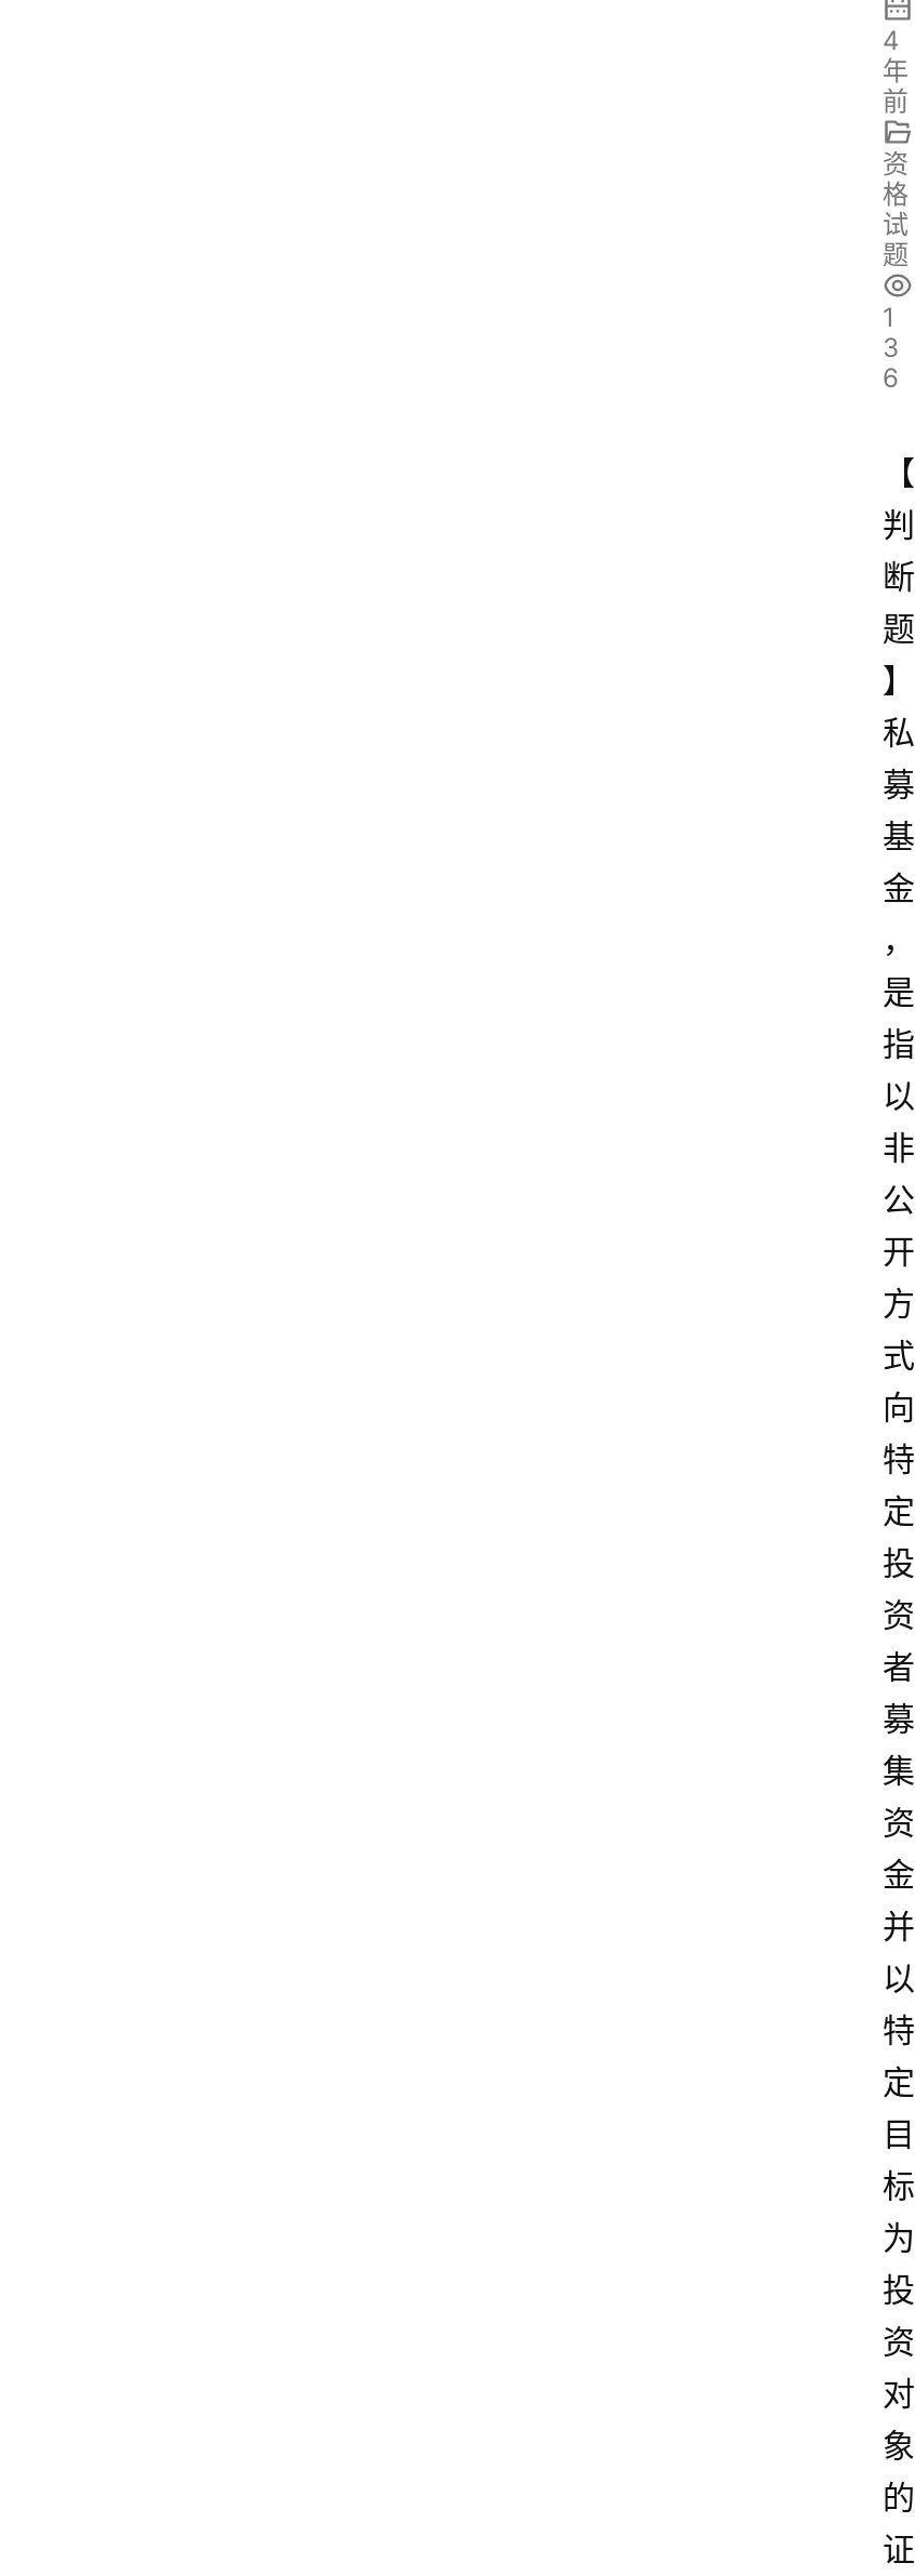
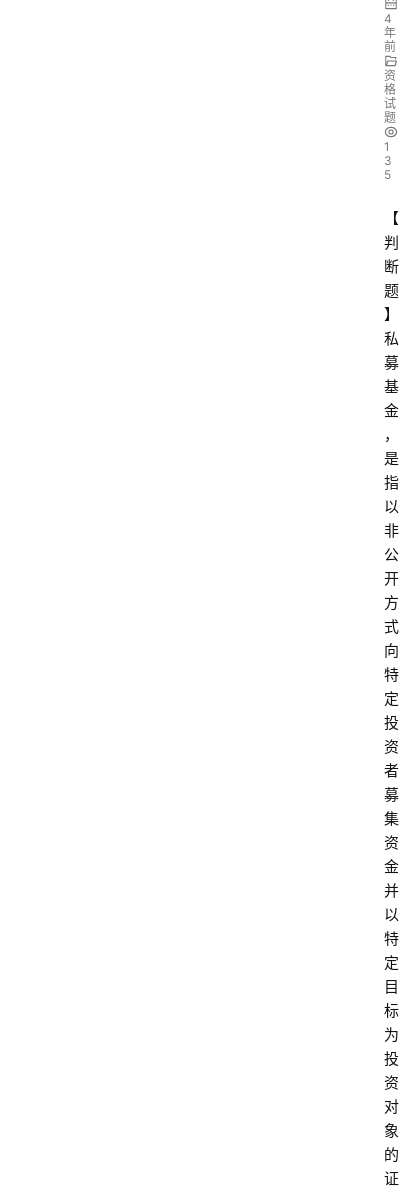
[883,361,898,394] 6 -> [384,167,391,182] 5

